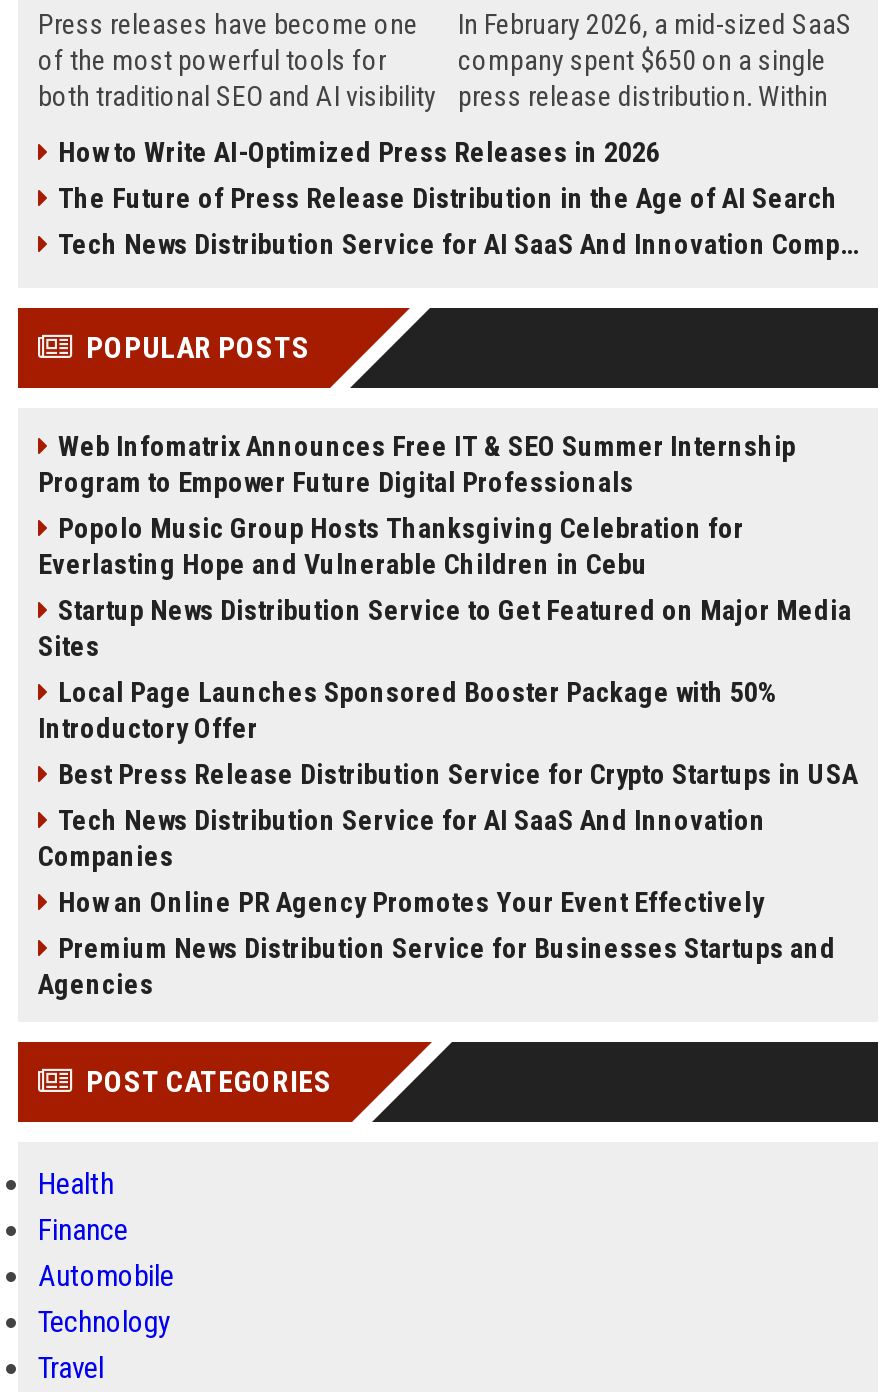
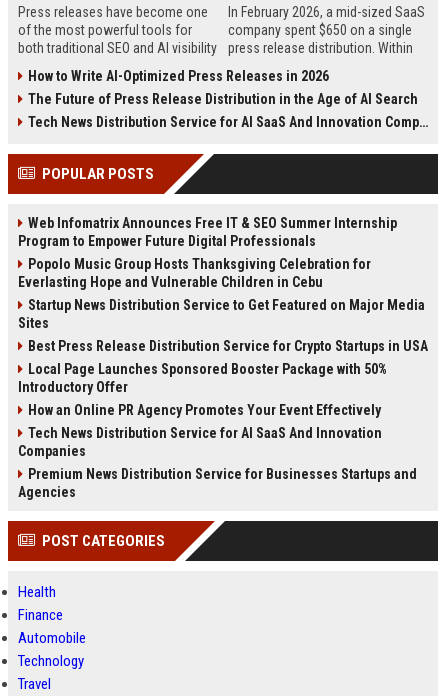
moved [38,676,776,744] -> [18,361,387,395]: Local Page Launches Sponsored Booster Package with 50% | Introductory Offer
moved [58,758,858,790] -> [28,338,428,354]: Best Press Release Distribution Service for Crypto Startups in USA
moved [38,804,766,872] -> [18,425,382,459]: Tech News Distribution Service for AI SaaS And Innovation | Companies
moved [58,886,764,918] -> [28,402,381,418]: How an Online PR Agency Promotes Your Event Effectively

